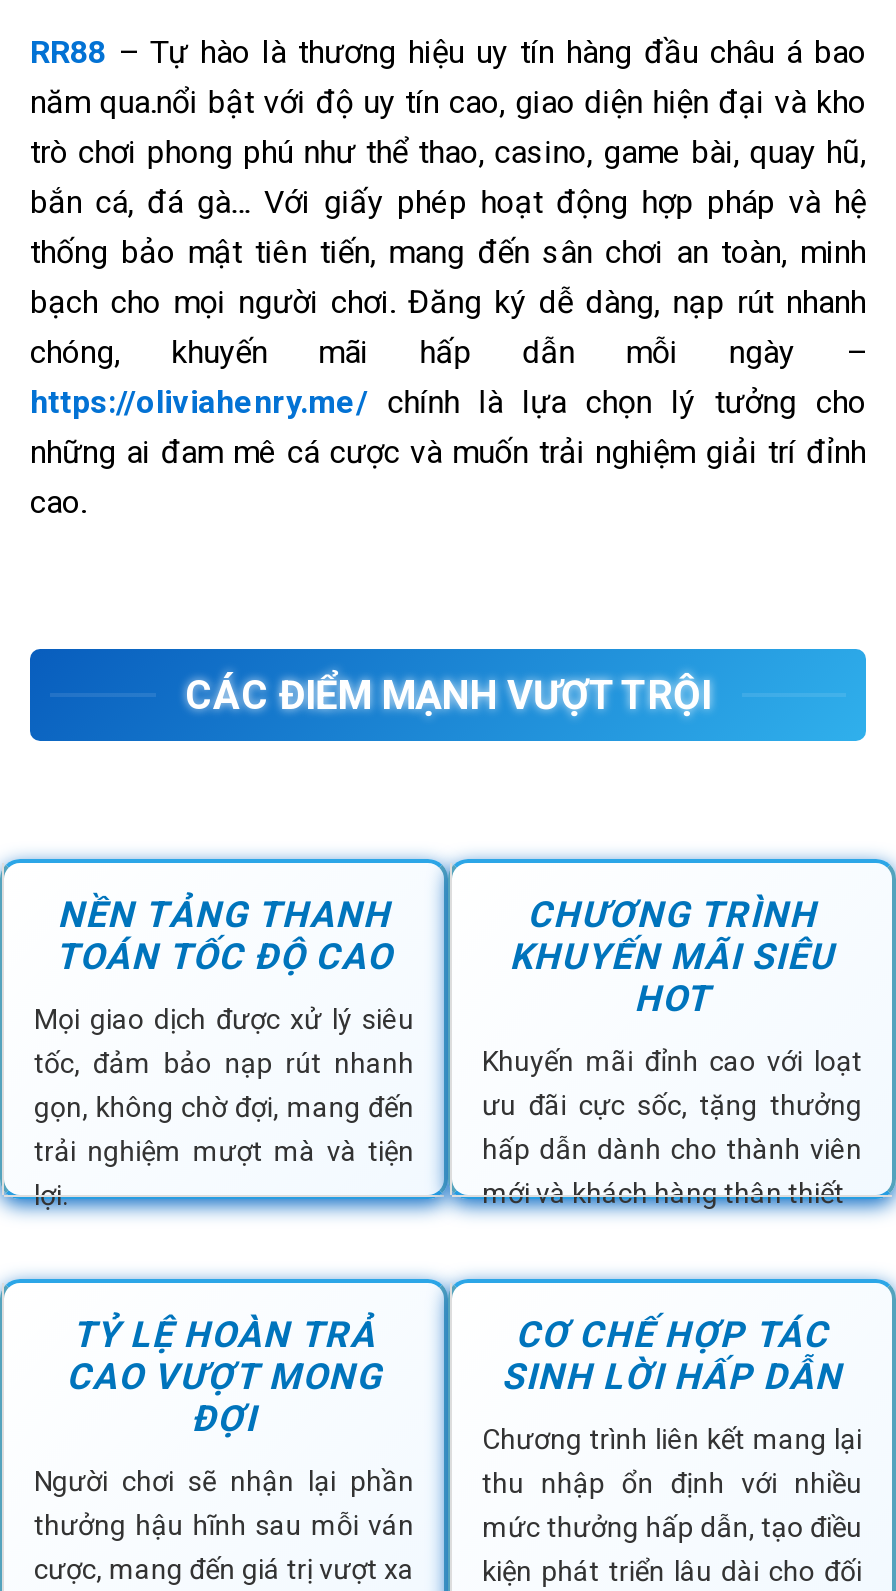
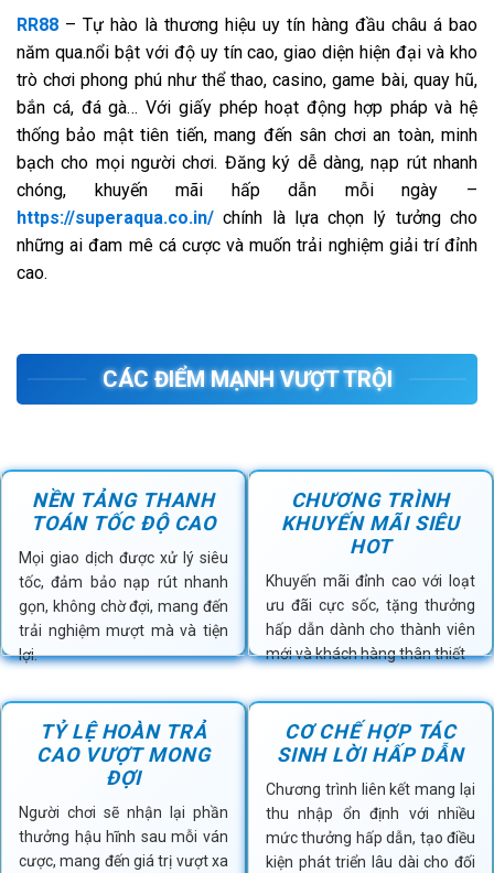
[30,383,866,421] https://oliviahenry.me/ chính là lựa chọn lý tưởng cho -> [17,207,477,228] https://superaqua.co.in/ chính là lựa chọn lý tưởng cho

